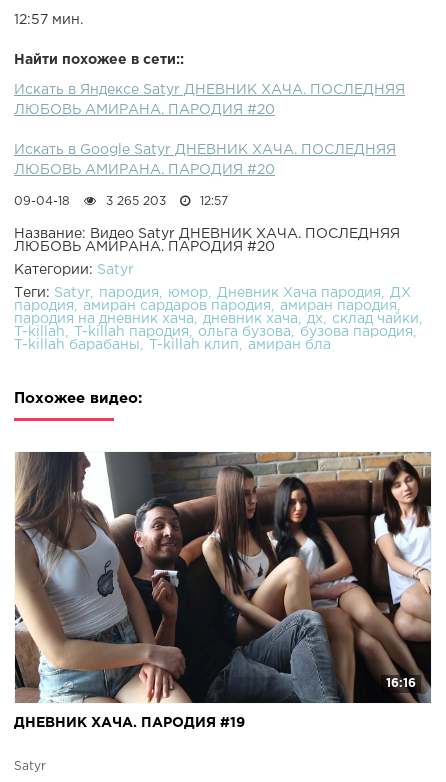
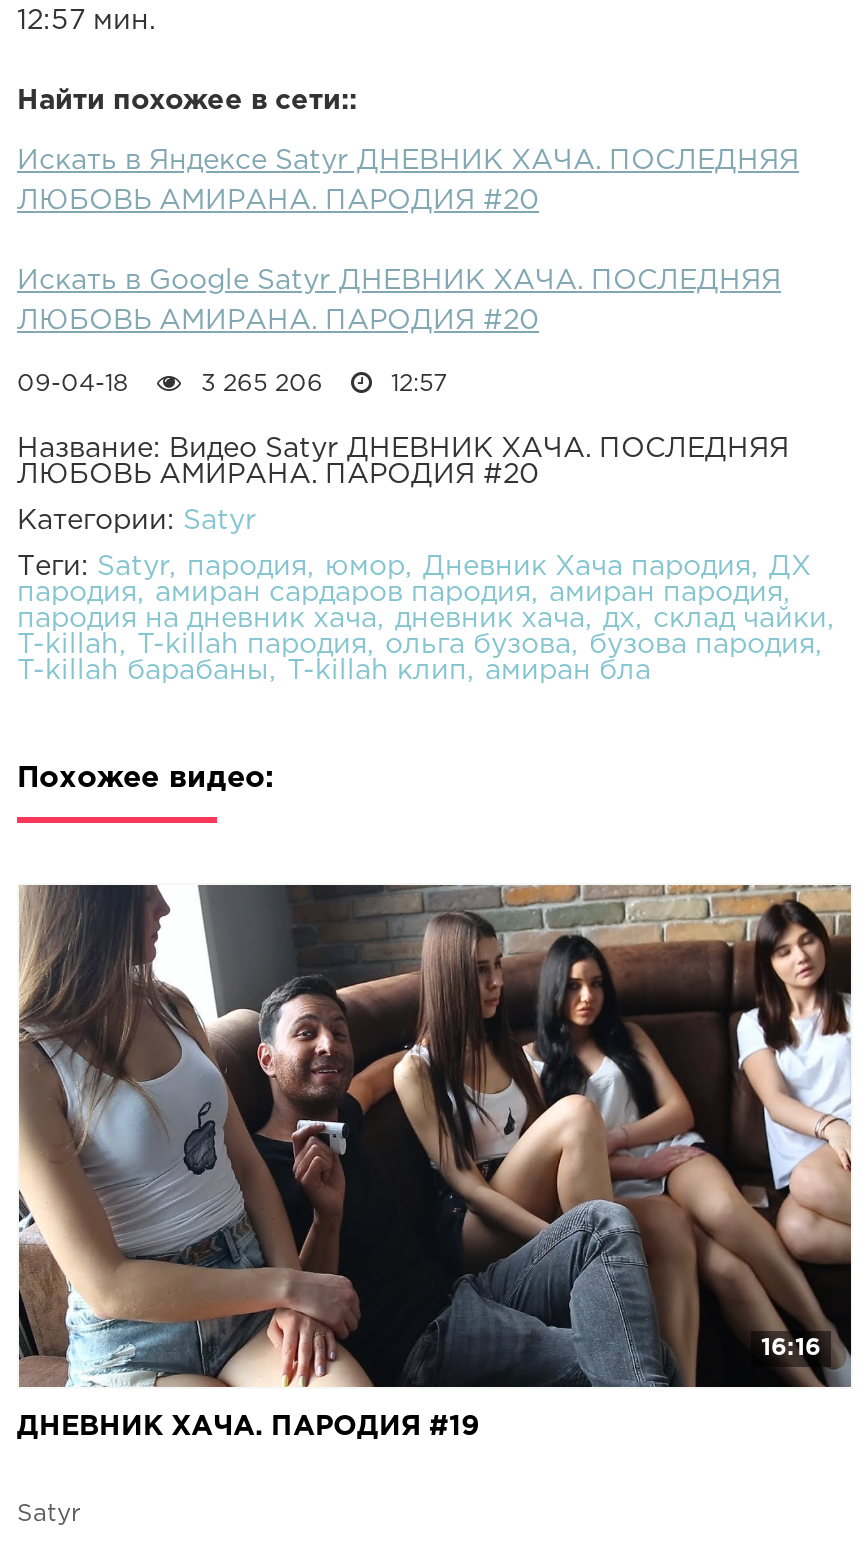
[106,196,166,207] 3 265 203 -> [201,373,323,395] 3 265 206

